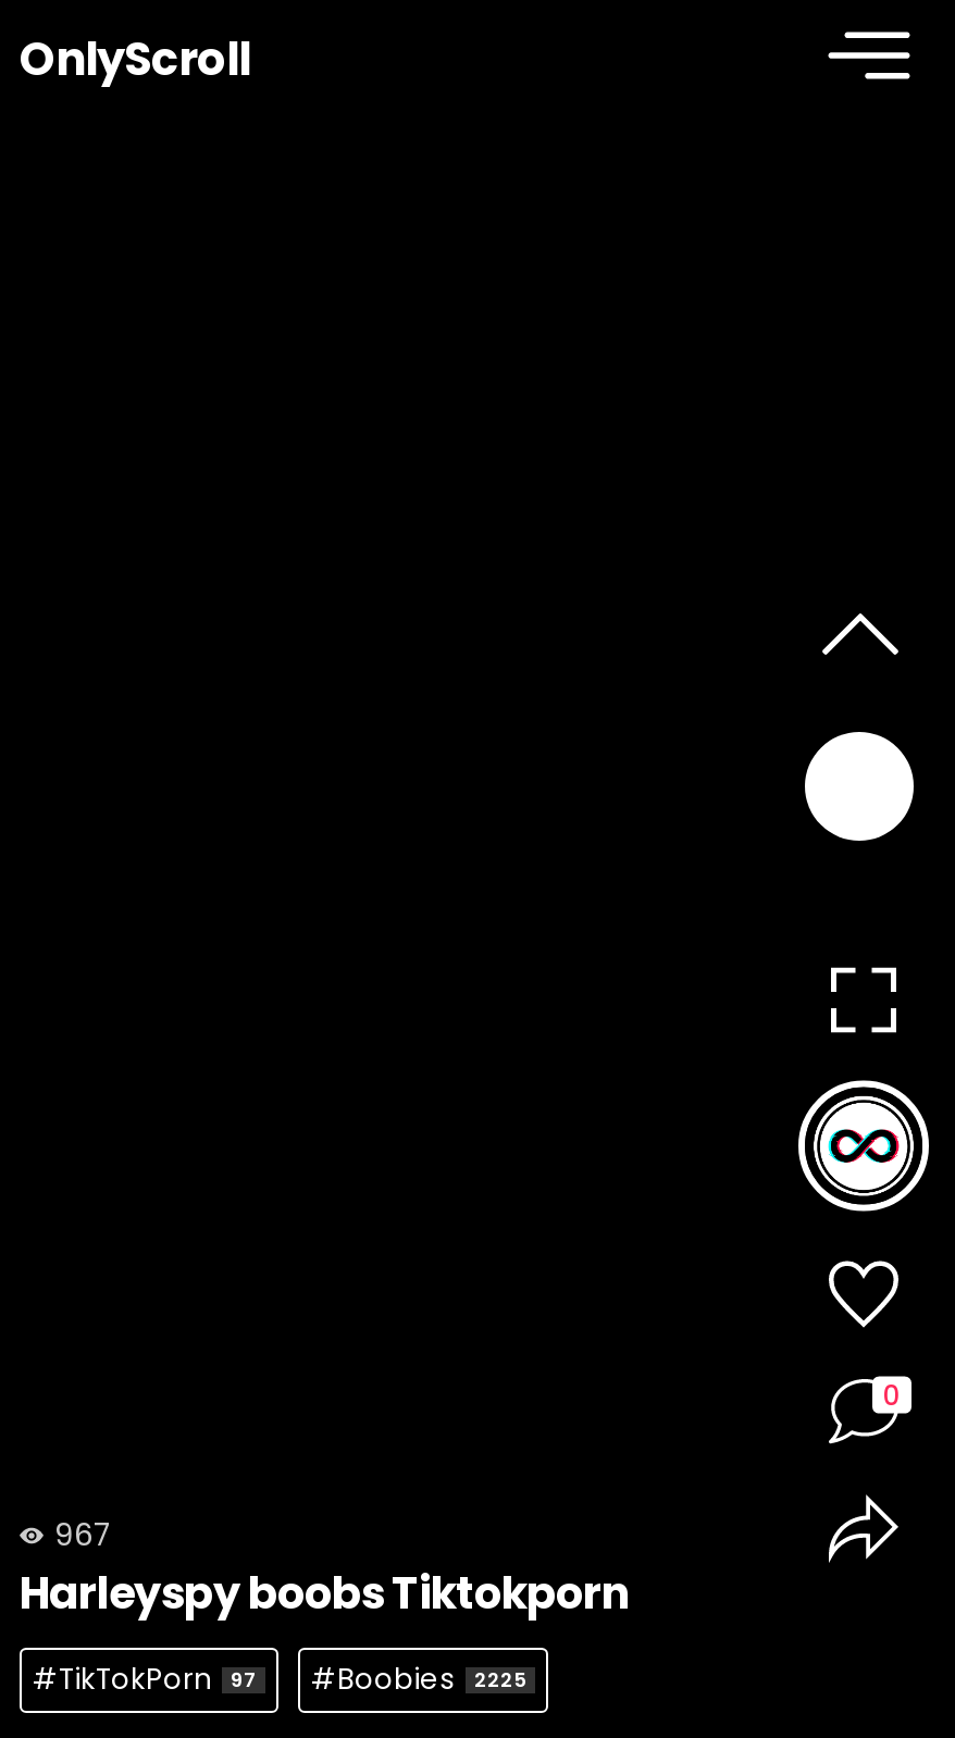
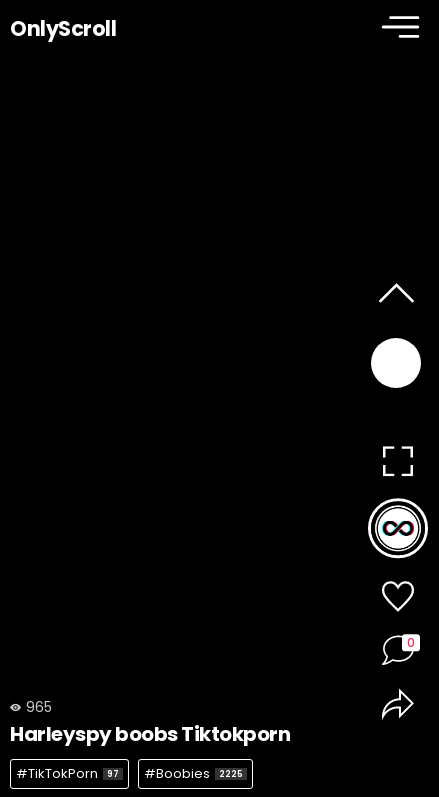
[46,1513,113,1556] 967 -> [22,697,52,717] 965

